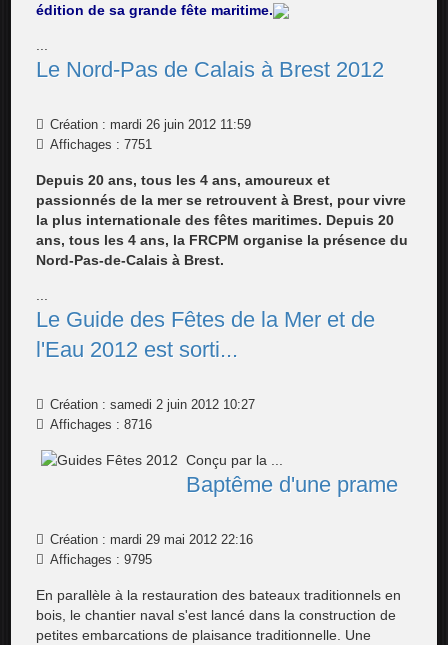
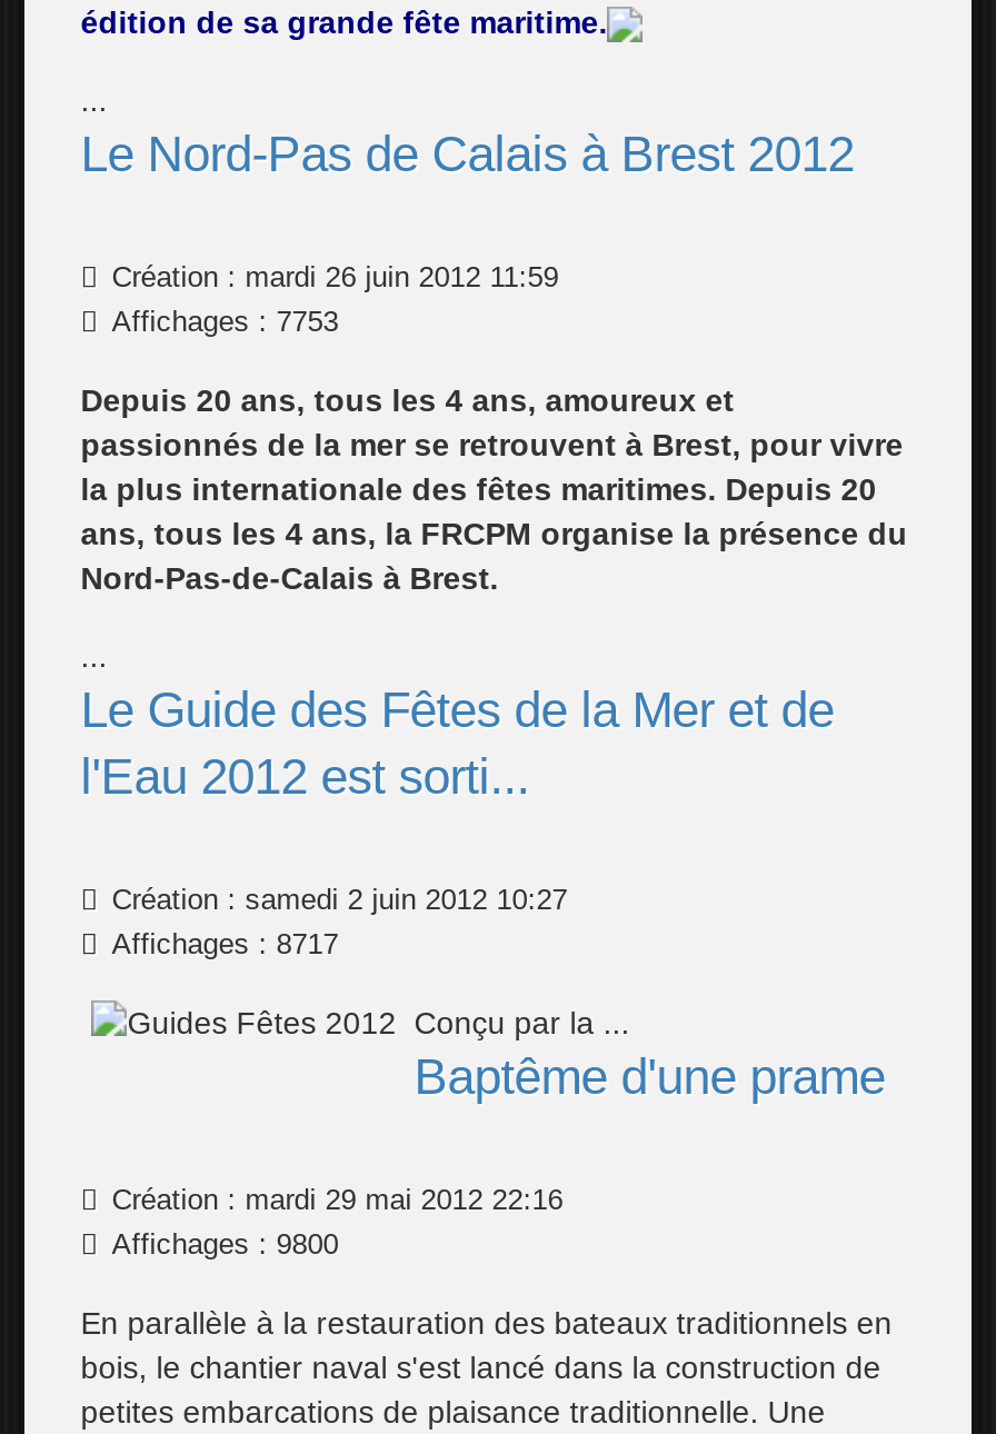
[46,137,152,152] Affichages : 7751 -> [103,305,338,338] Affichages : 7753
[46,417,152,432] Affichages : 8716 -> [103,927,338,960] Affichages : 8717
[46,552,152,567] Affichages : 9795 -> [103,1227,338,1261] Affichages : 9800

